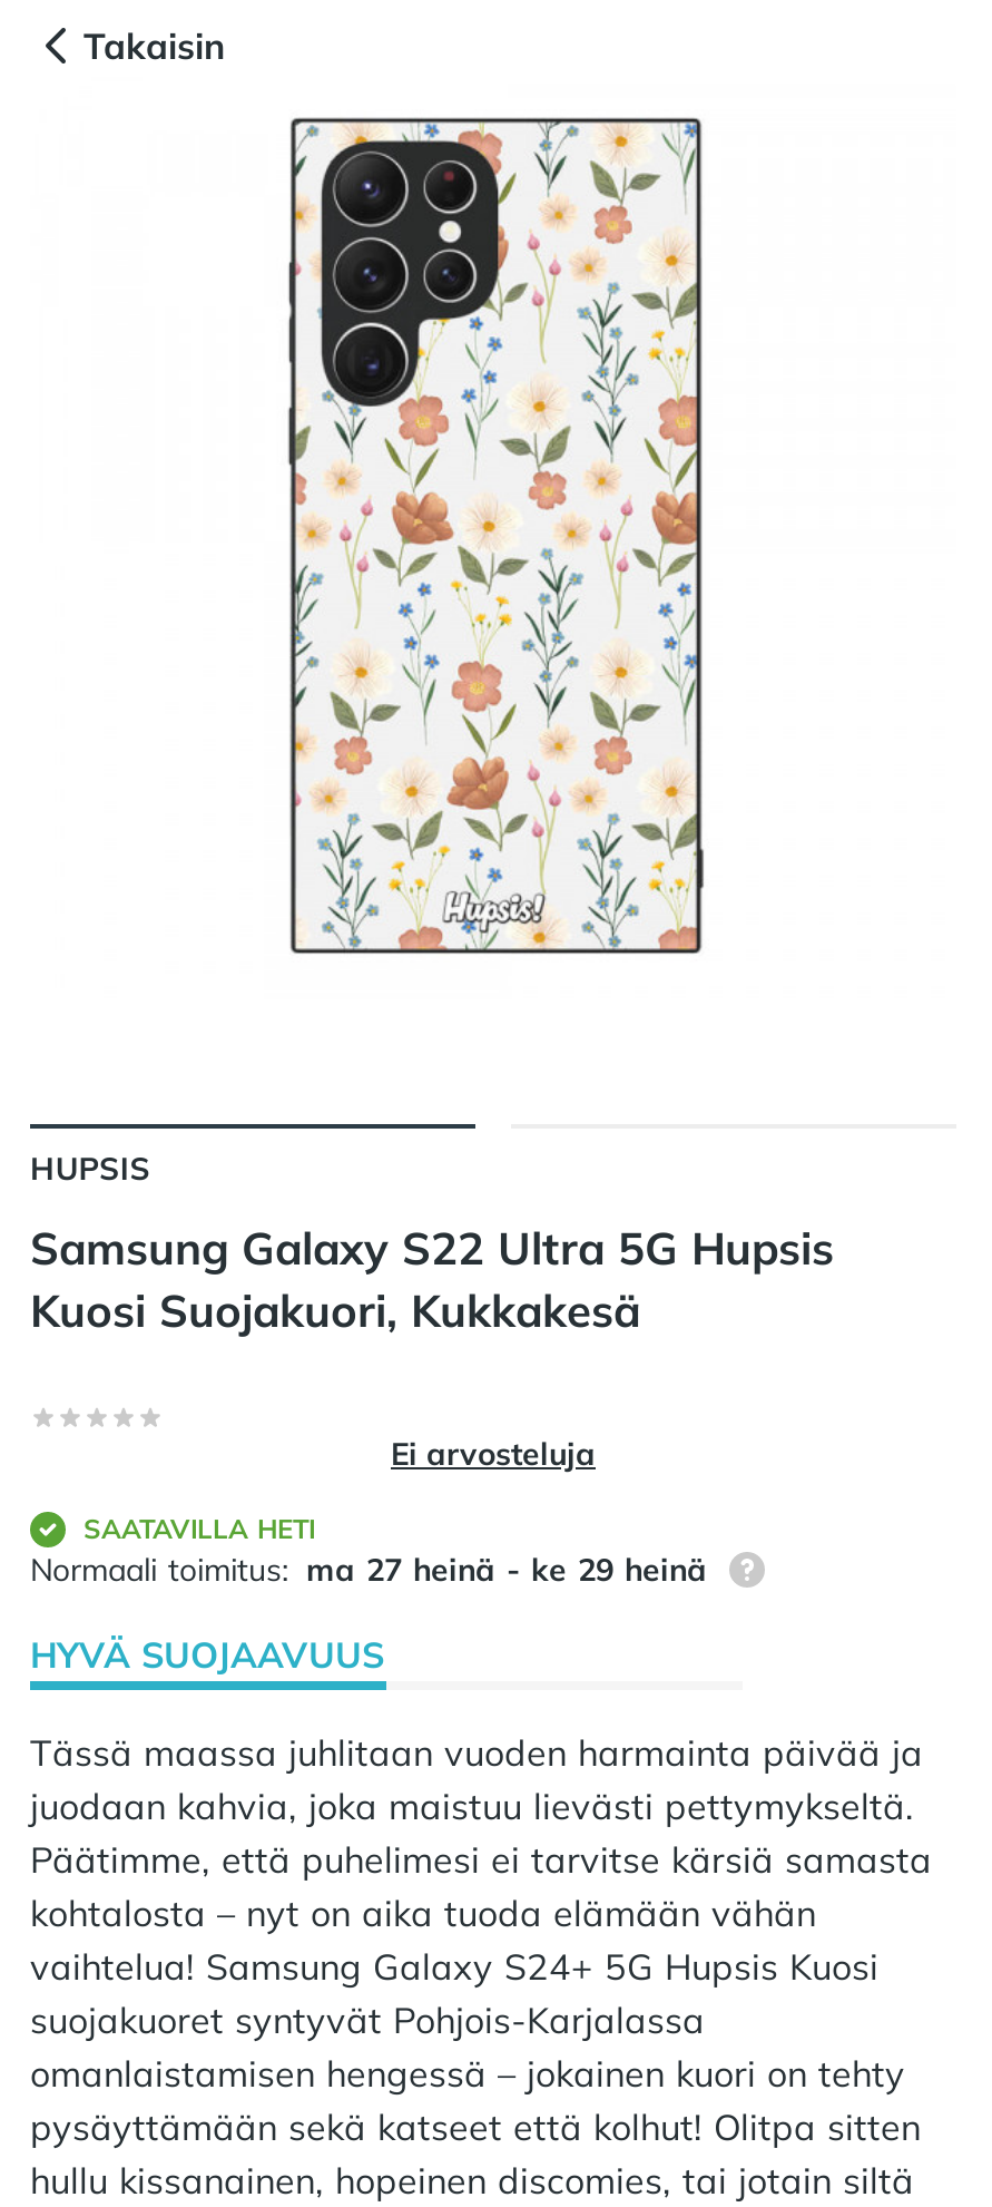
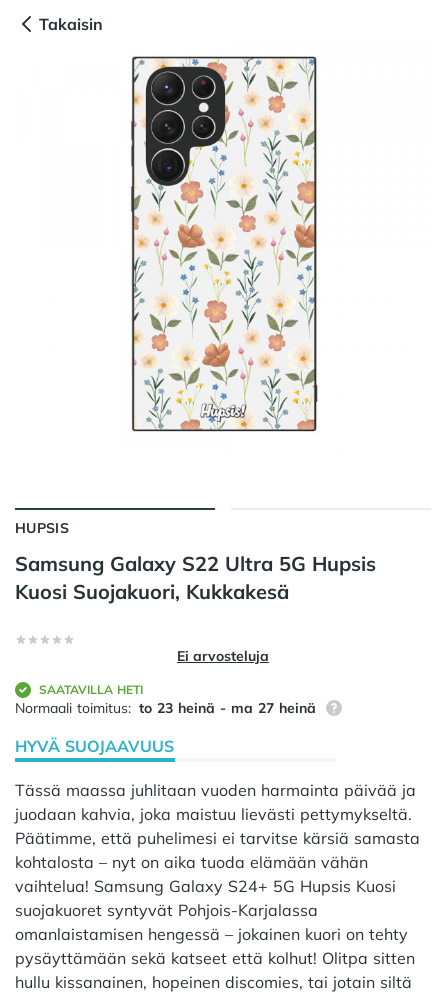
[30,1550,707,1590] Normaali toimitus: ma 27 heinä - ke 29 heinä -> [15,699,316,717] Normaali toimitus: to 23 heinä - ma 27 heinä

